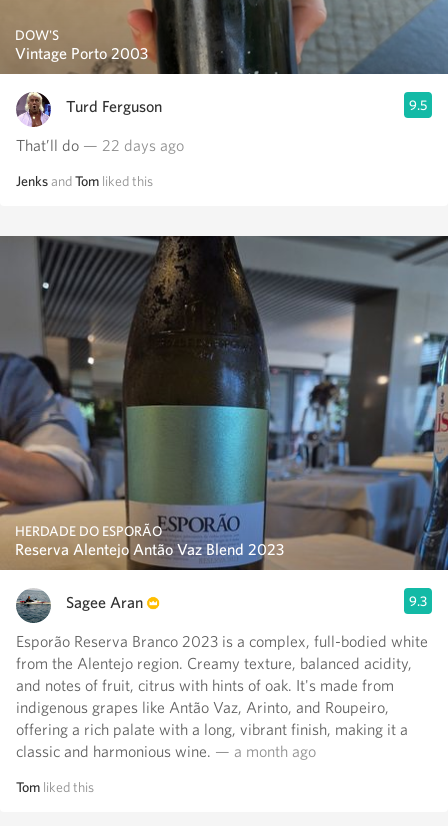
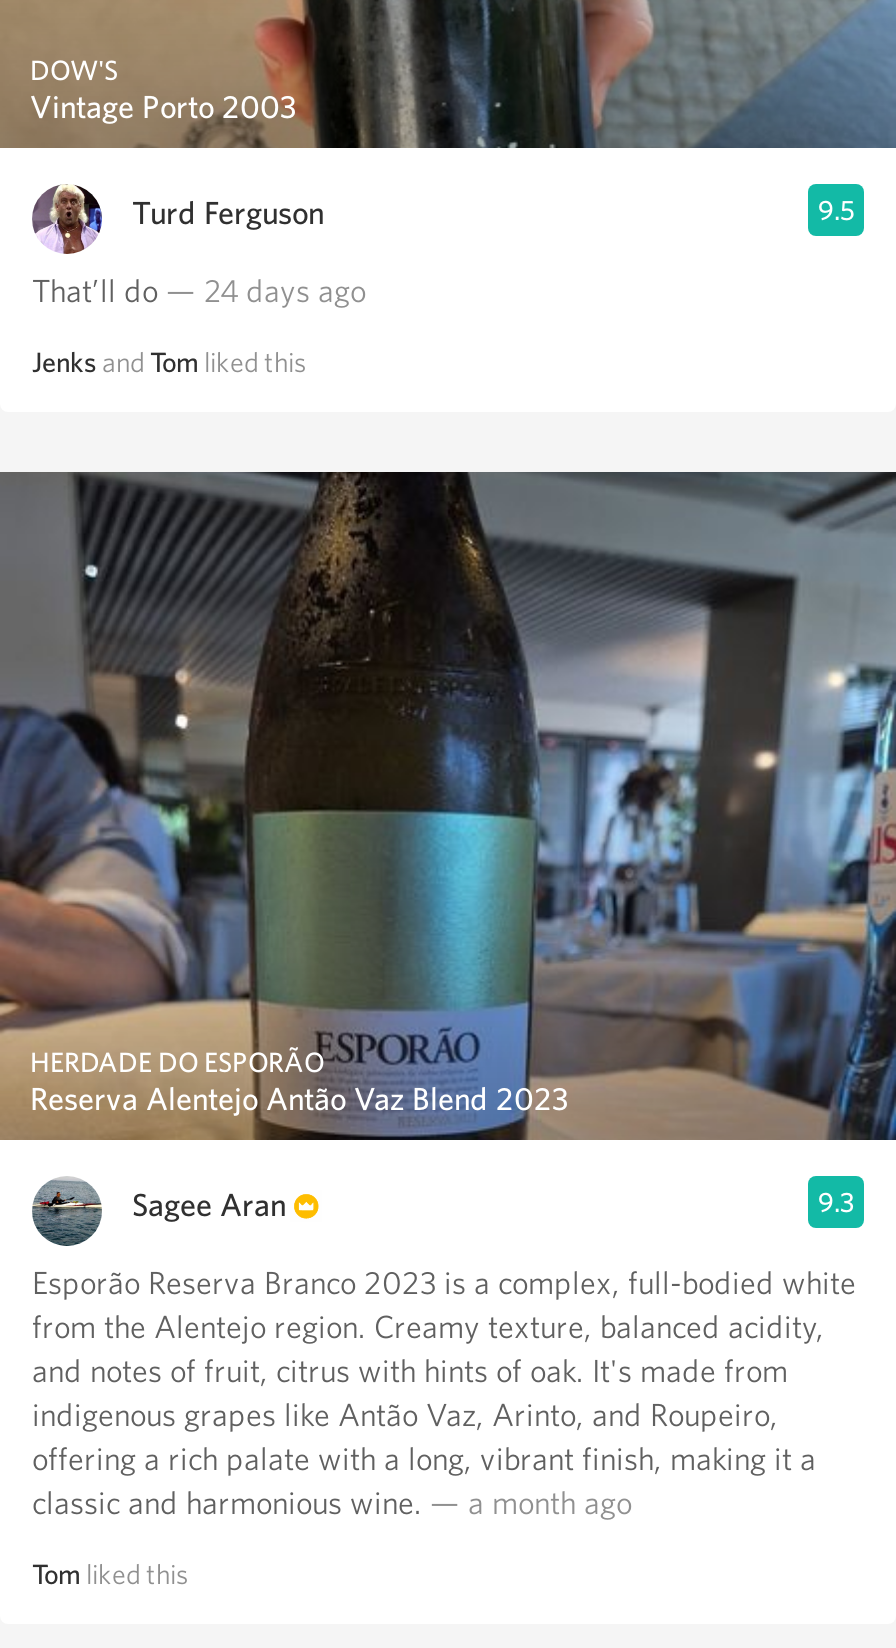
[16,136,184,155] That’ll do — 22 days ago -> [32,272,366,310] That’ll do — 24 days ago

